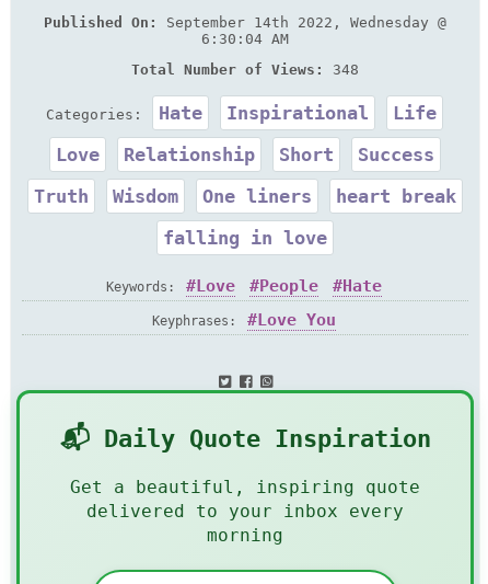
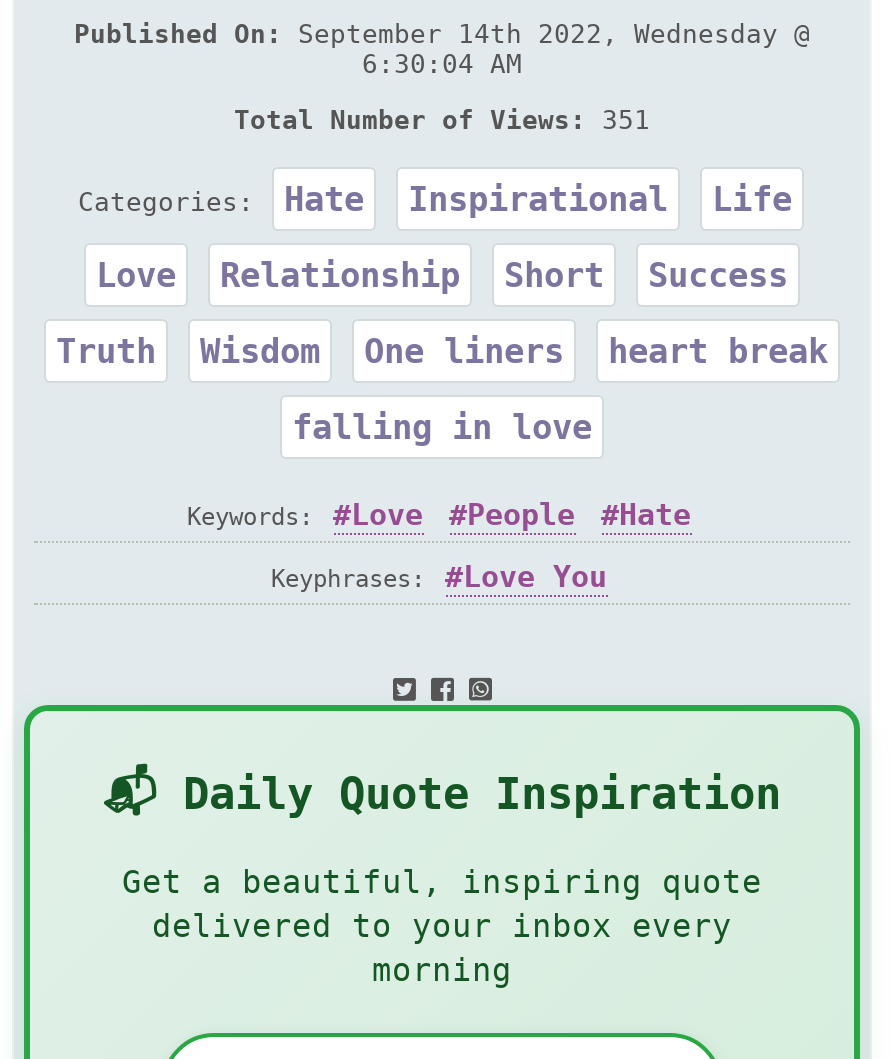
[131,62,359,78] Total Number of Views: 348 -> [234,106,650,136] Total Number of Views: 351

